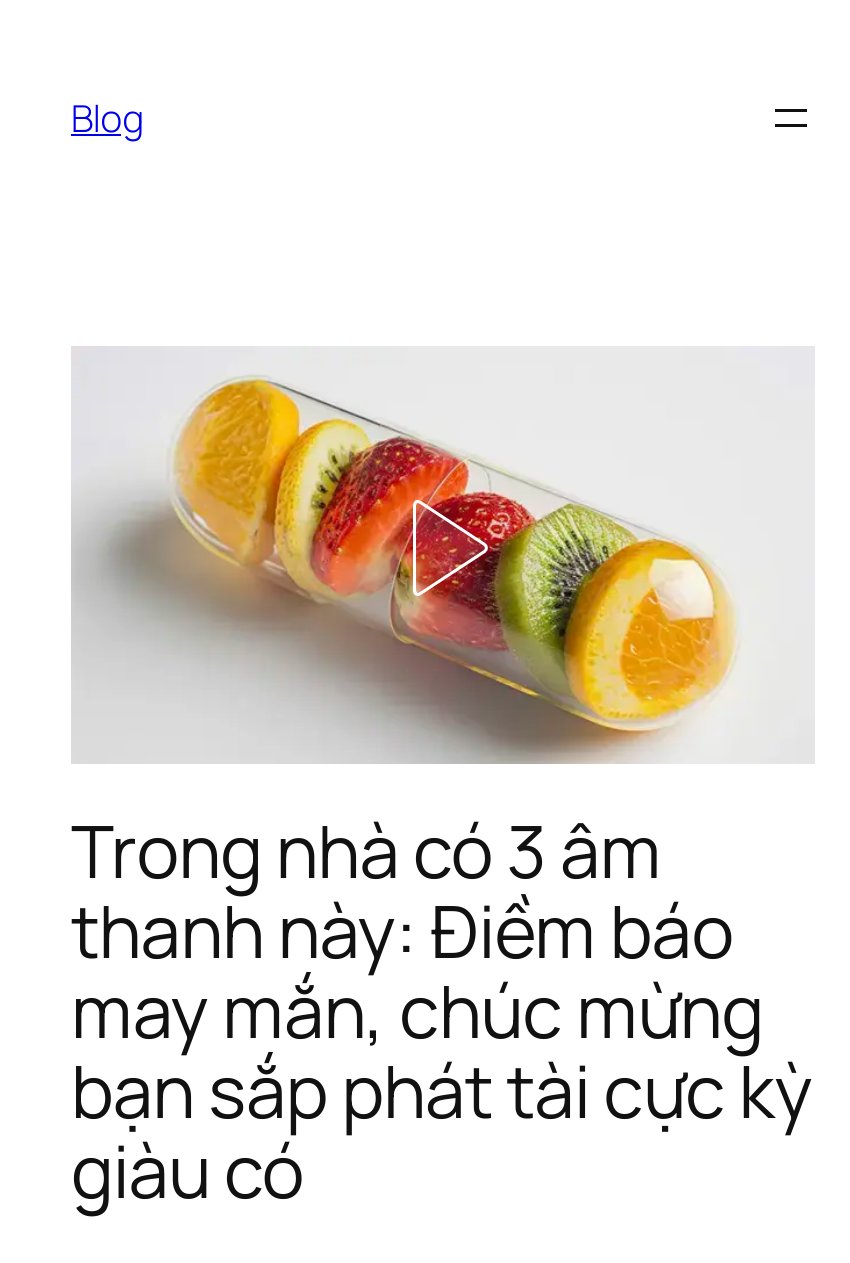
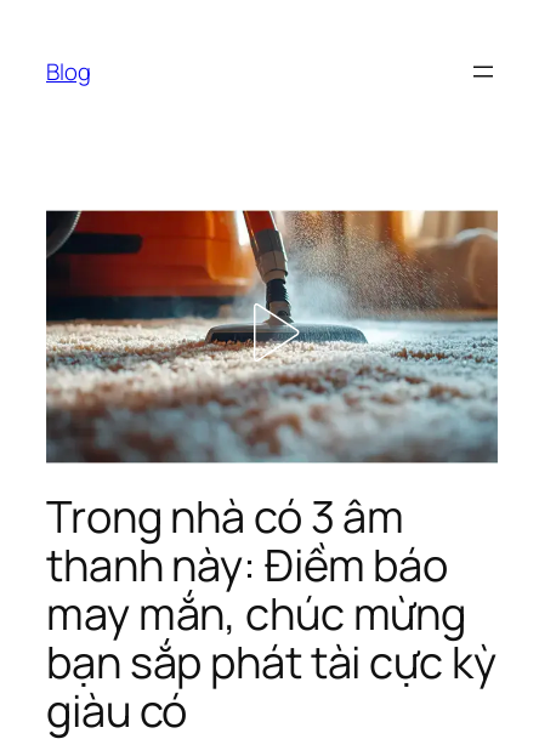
[71,348,815,764] [image] -> [45,210,499,464] [image]

